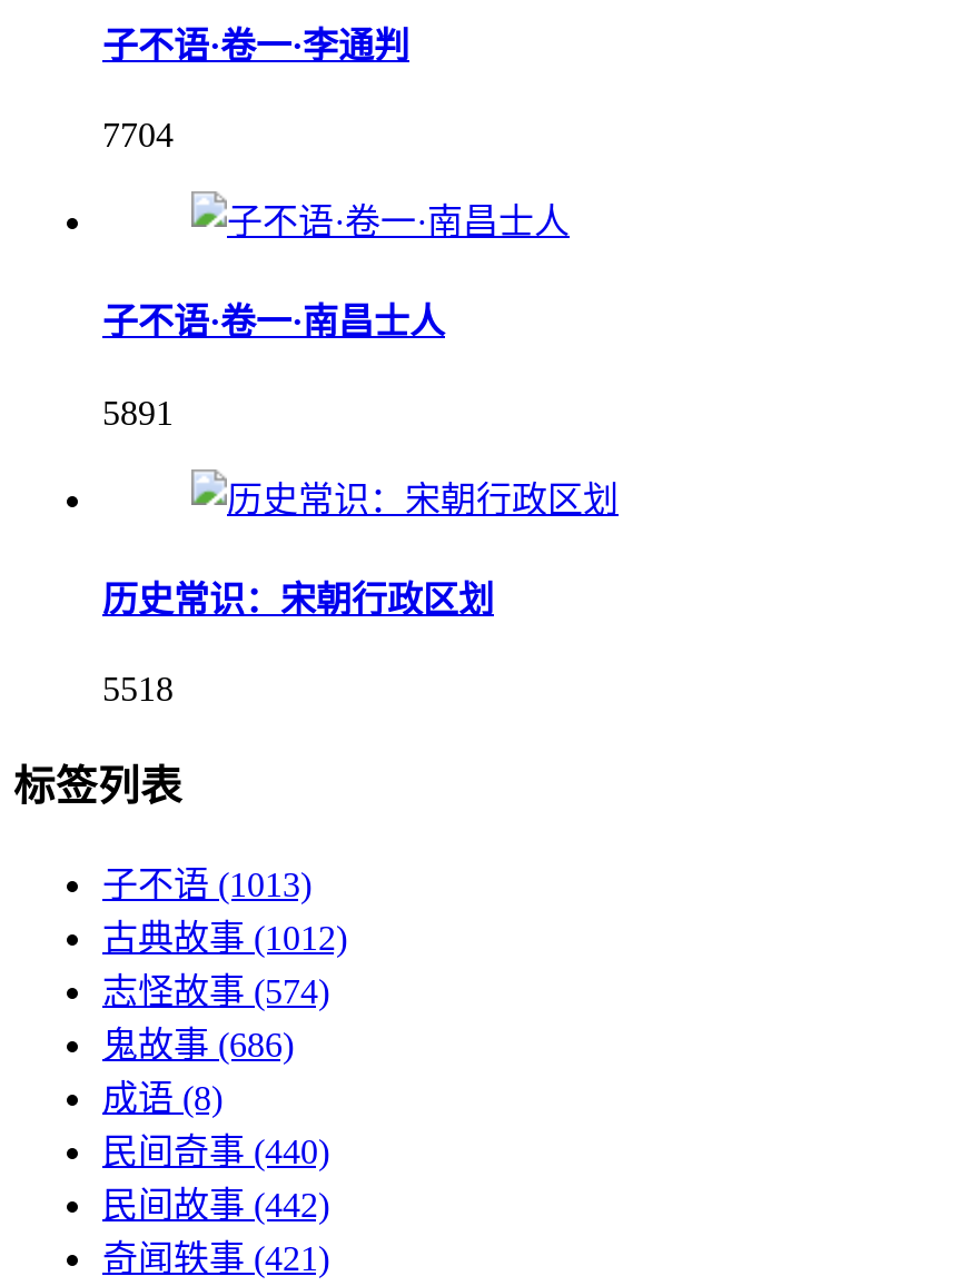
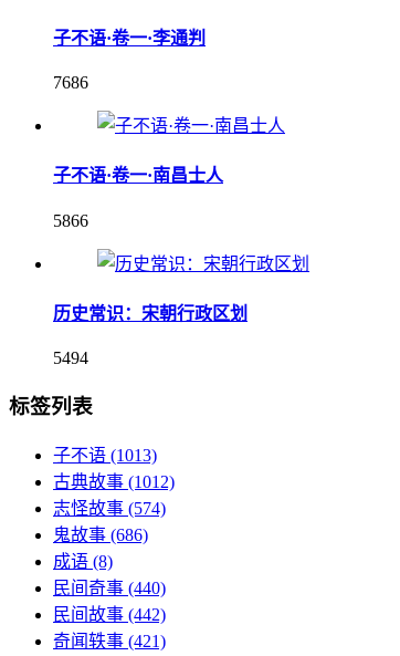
[102,116,174,154] 7704 -> [53,73,88,92] 7686
[102,393,174,431] 5891 -> [53,211,88,230] 5866
[102,670,174,708] 5518 -> [53,349,88,367] 5494

